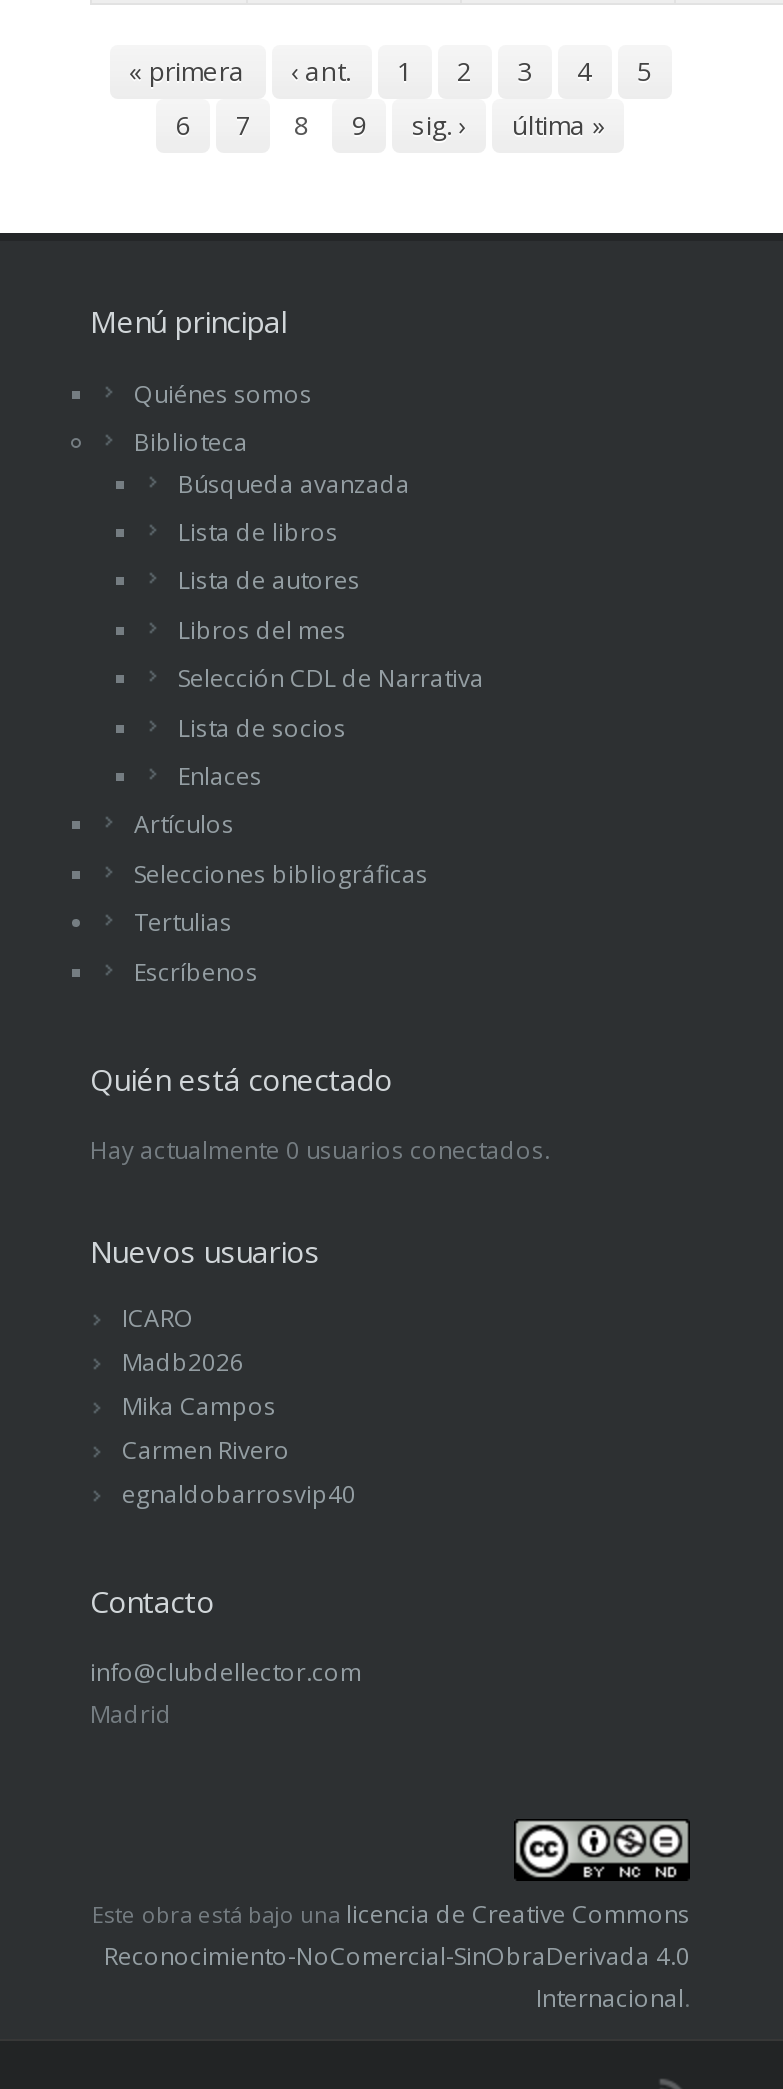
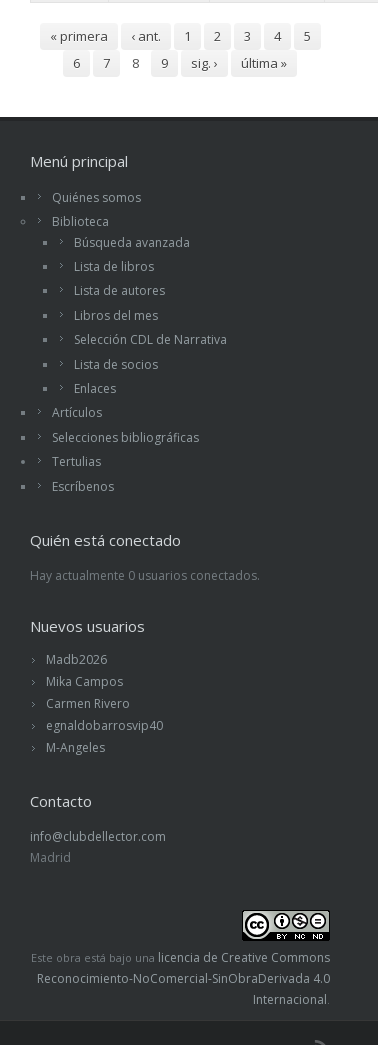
[122,1300,194,1334] ICARO -> none
moved [122,1344,356,1510] -> [46,650,163,733]: Madb2026 | Mika Campos | Carmen Rivero | egnaldobarrosvip40
none -> [46,738,105,755] M-Angeles

